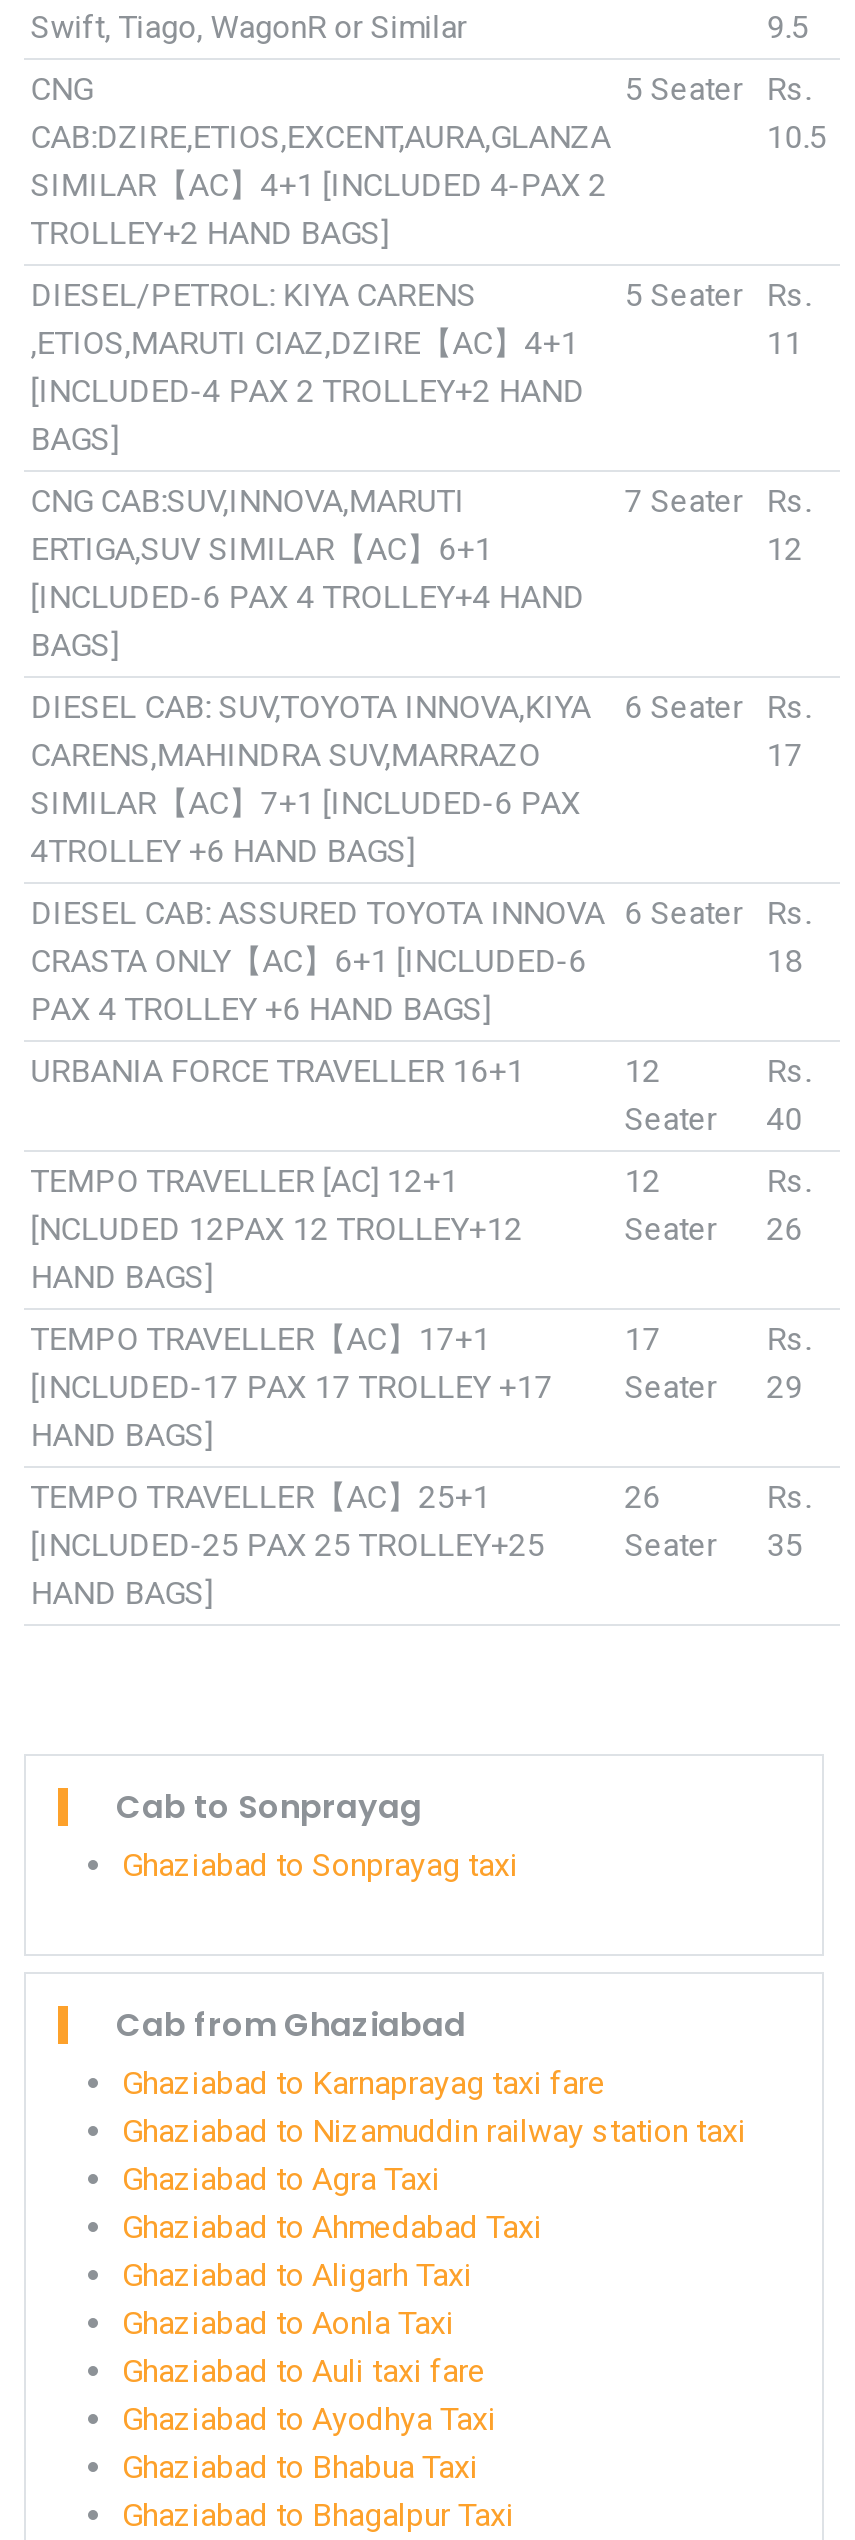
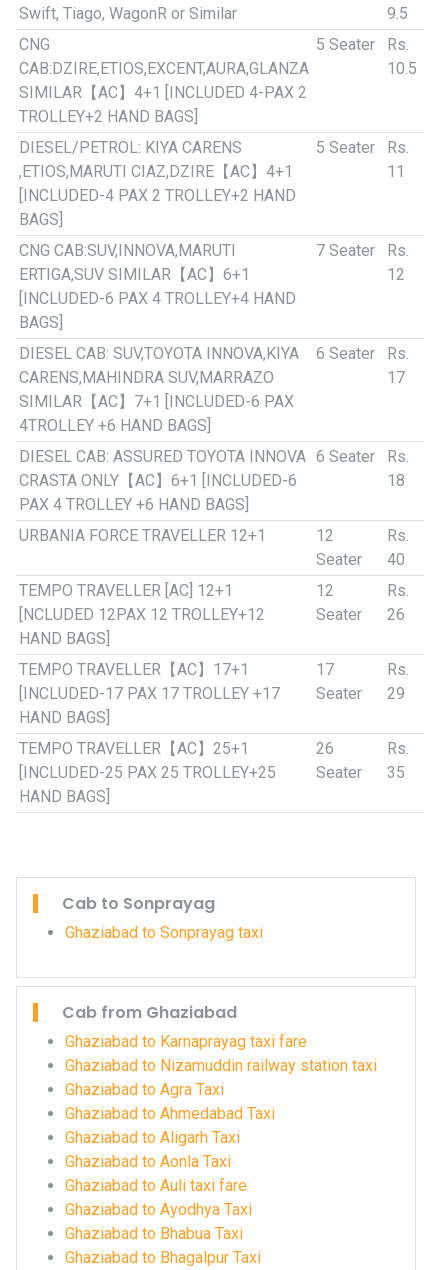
[30,1052,524,1090] URBANIA FORCE TRAVELLER 16+1 -> [19,526,266,545] URBANIA FORCE TRAVELLER 12+1

